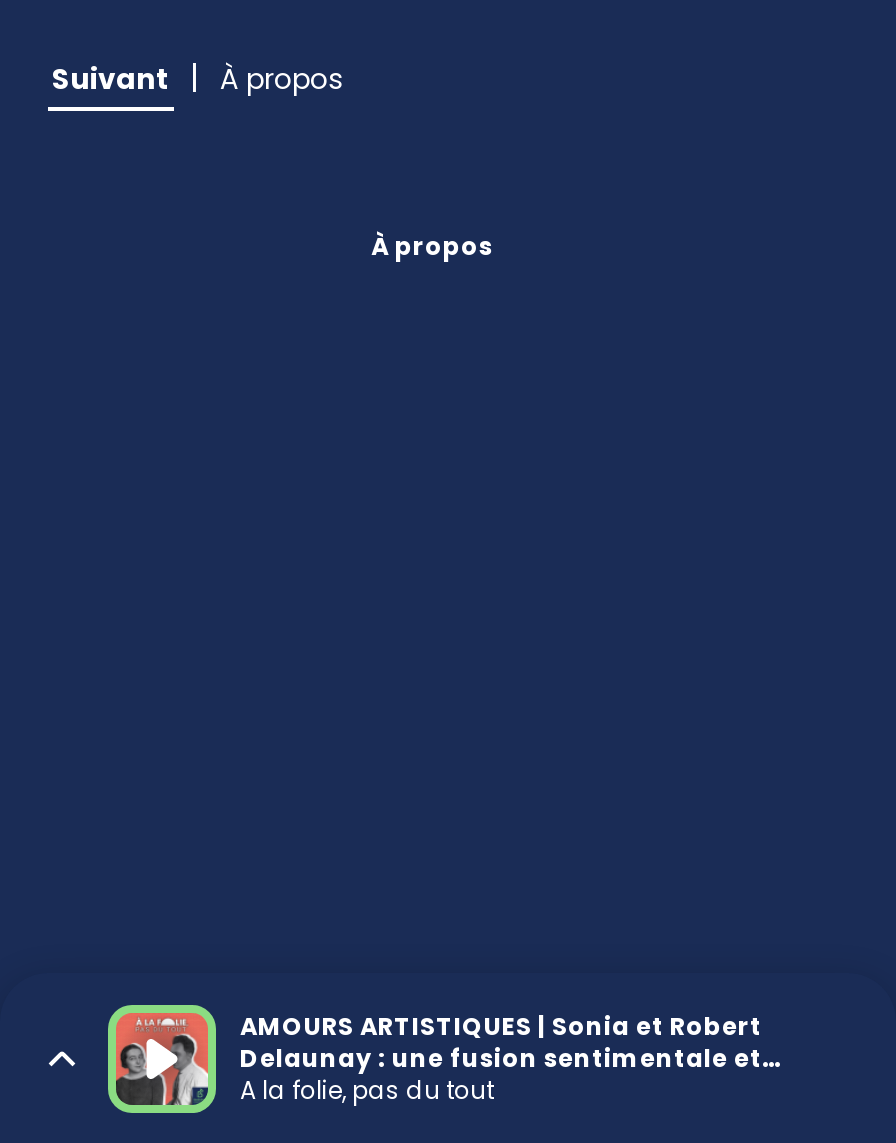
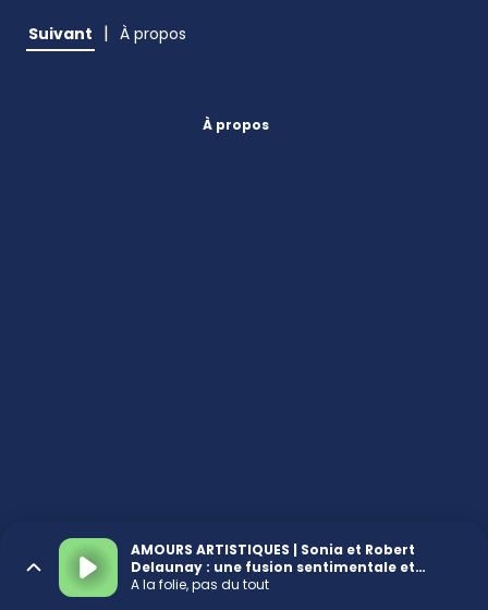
[114,1011,210,1107] [image] -> [63,542,113,593] [image]

